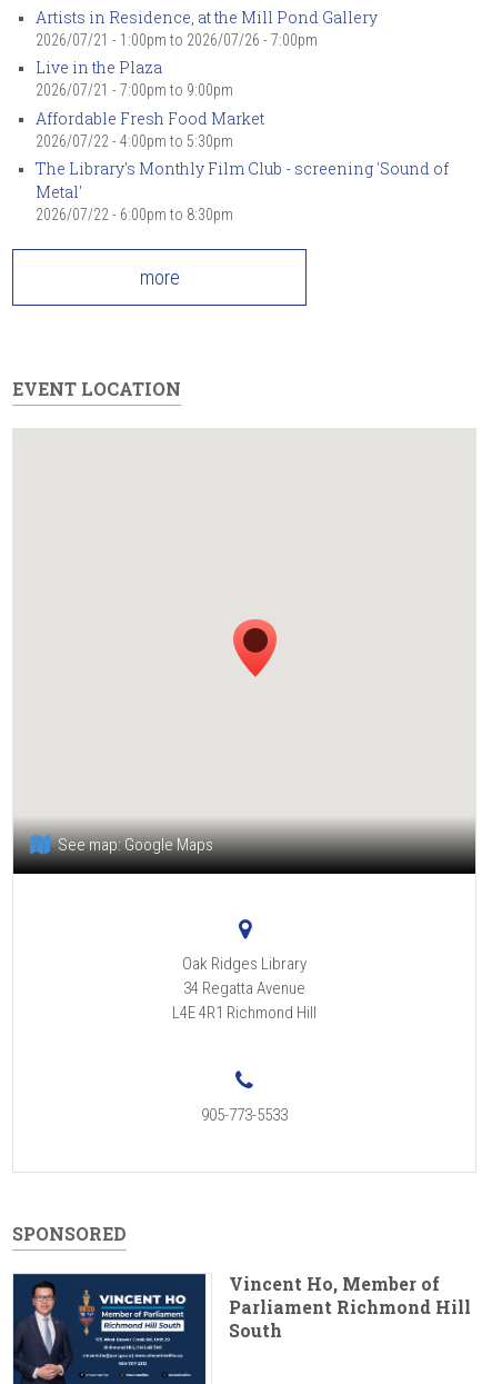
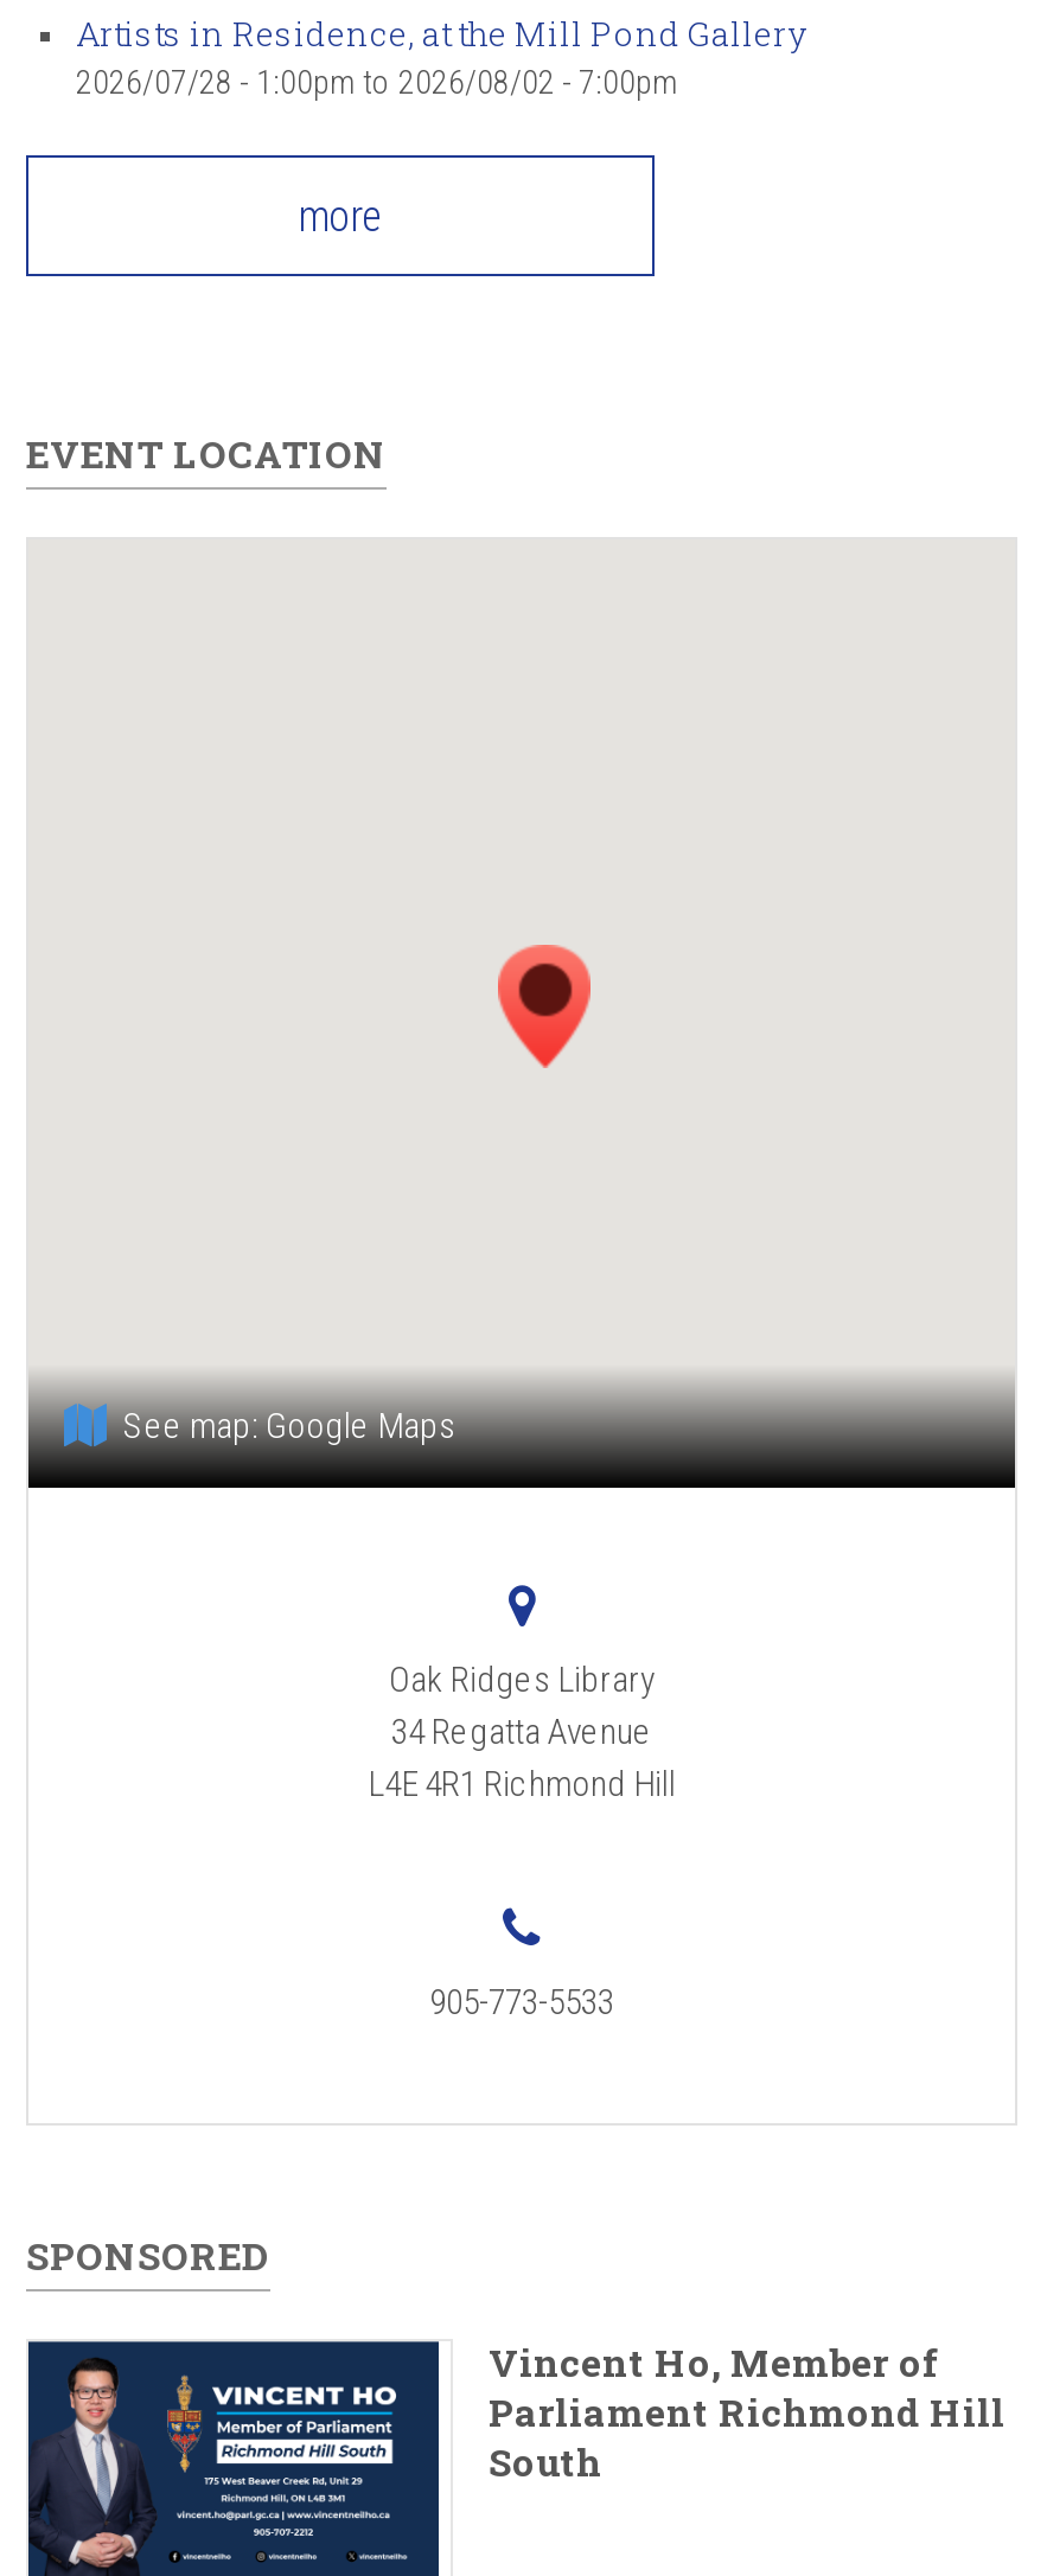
[36,31,449,224] 2026/07/21 - 1:00pm to 2026/07/26 - 7:00pm | Live in the Plaza | 2026/07/21 - 7:00pm to 9:00pm | Affordable Fresh Food Market | 2026/07/22 - 4:00pm to 5:30pm | The Library's Monthly Film Club - screening 'Sound of | Metal' | 2026/07/22 - 6:00pm to 8:30pm -> [76,63,678,101] 2026/07/28 - 1:00pm to 2026/08/02 - 7:00pm

